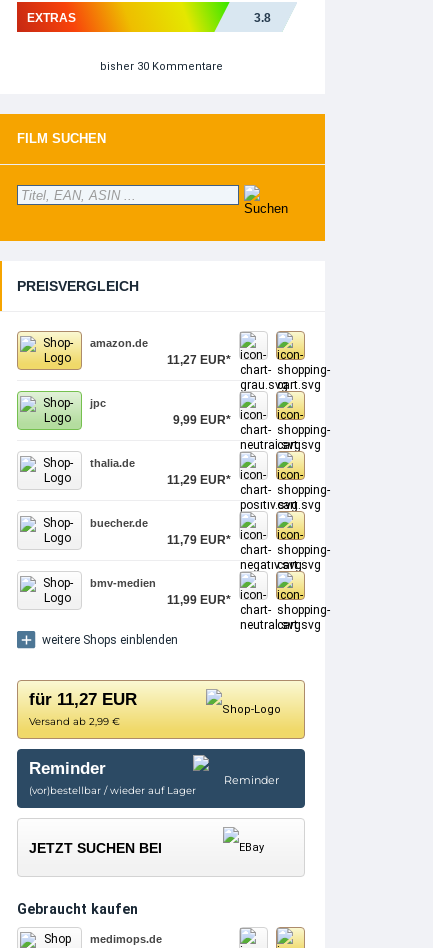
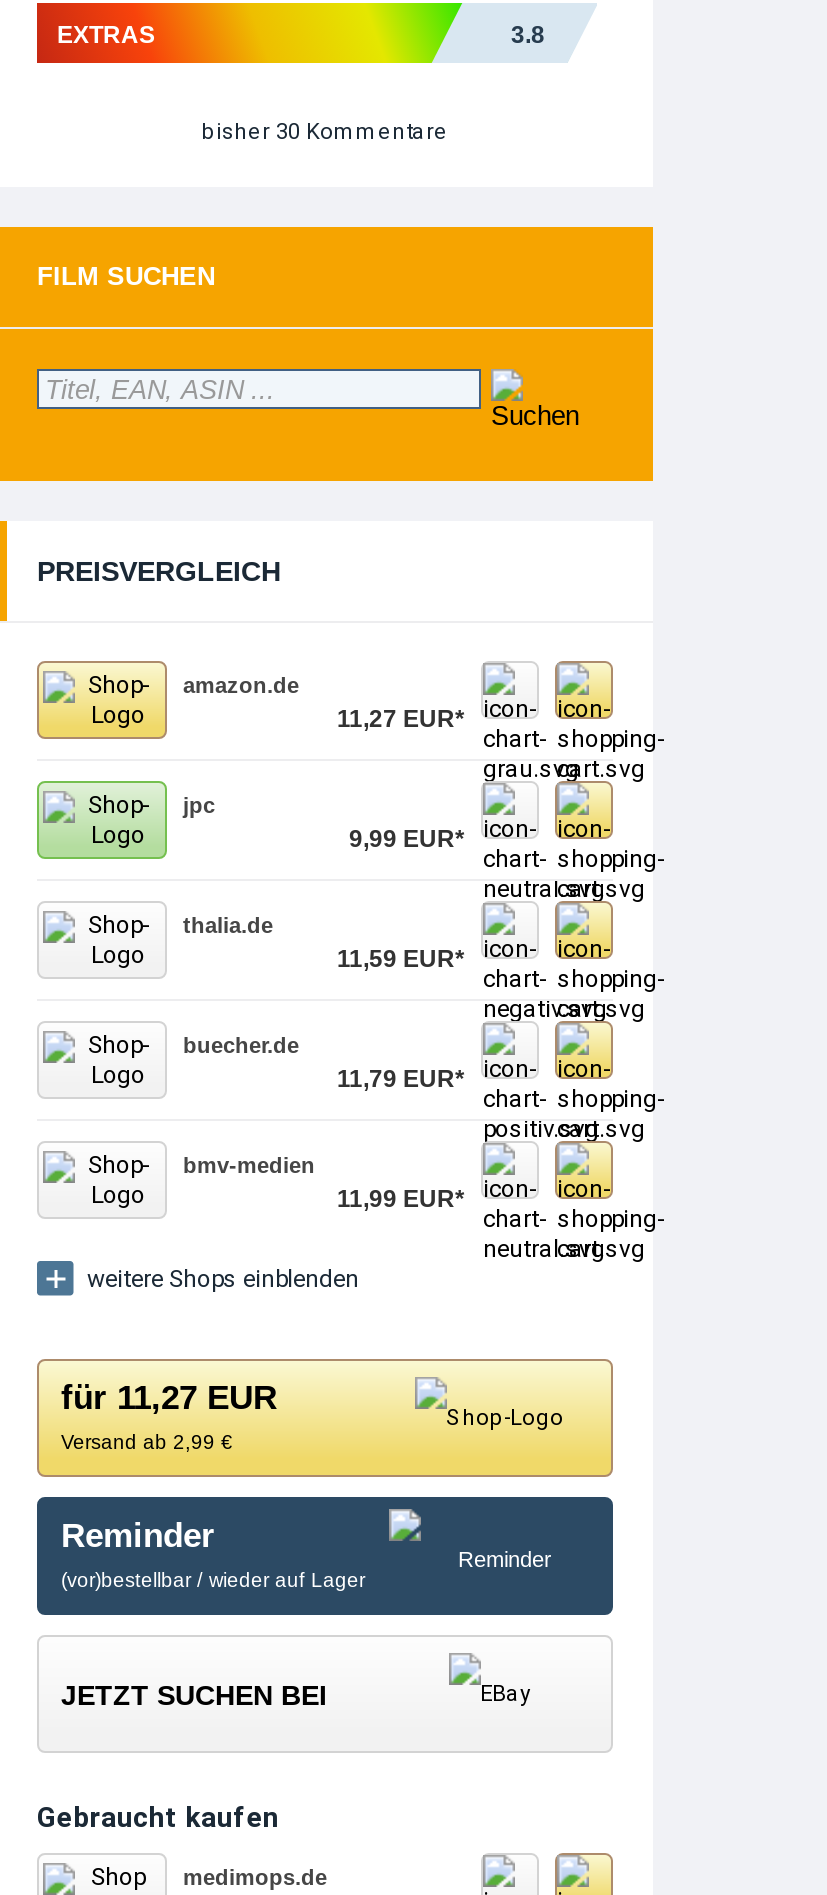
[167,473,231,487] 11,29 EUR* -> [337,945,465,973] 11,59 EUR*

